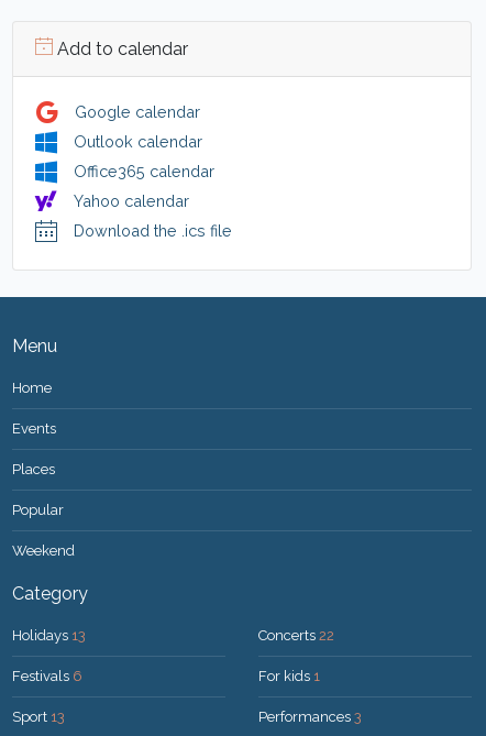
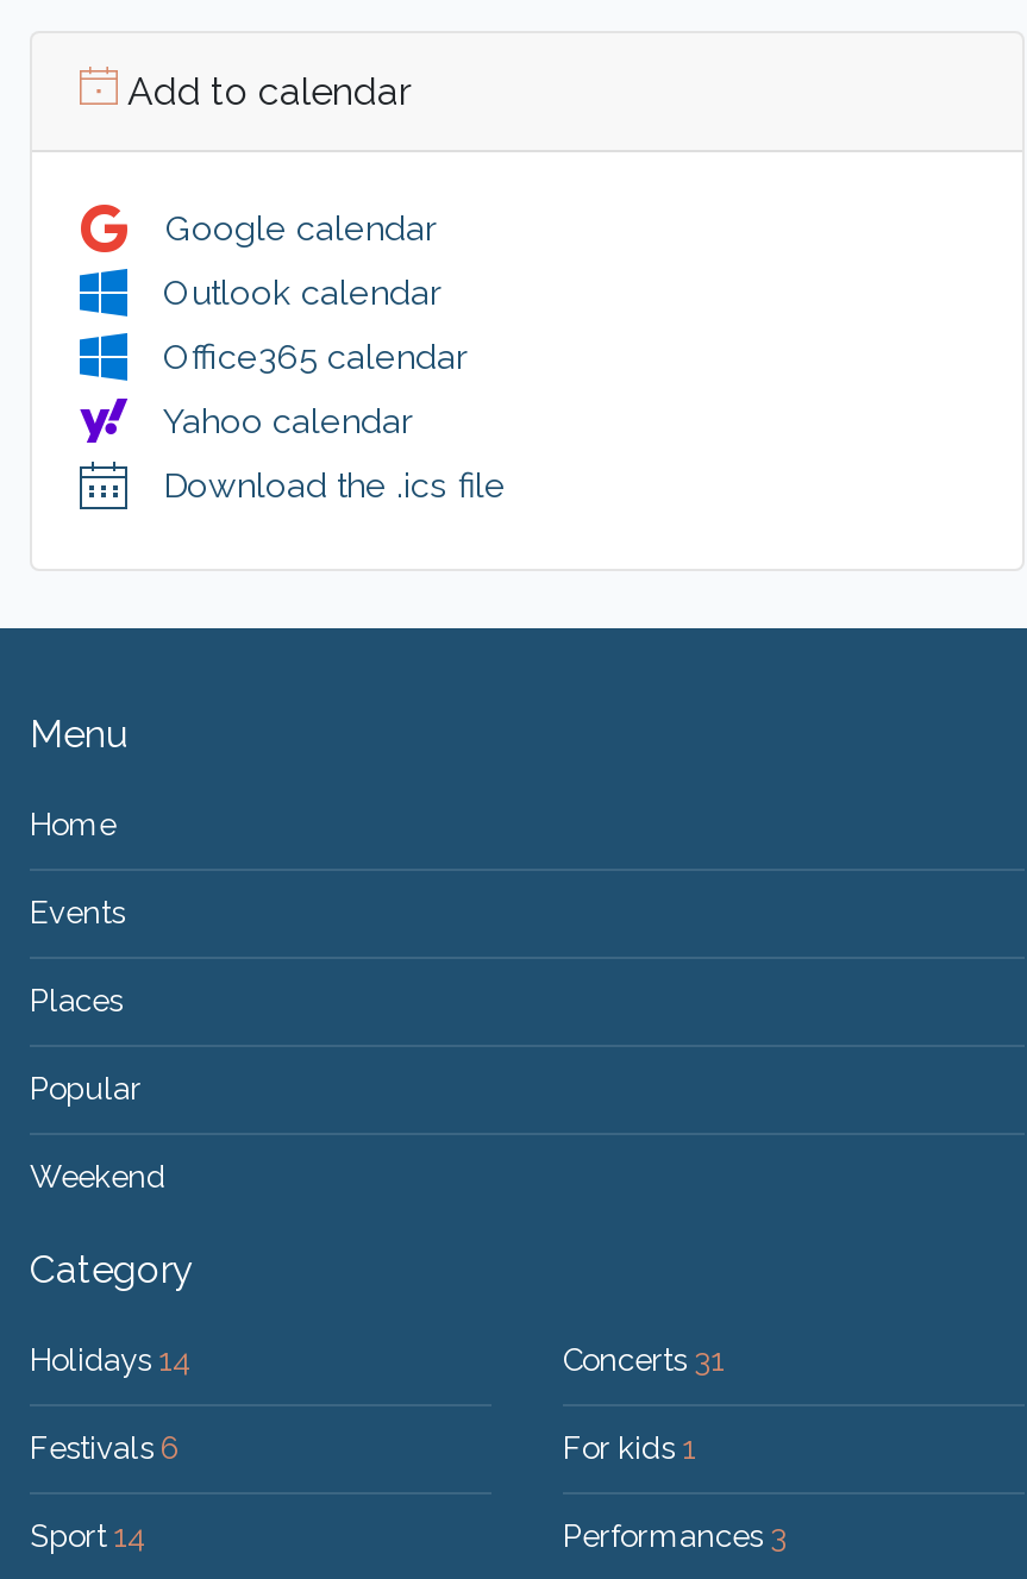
[12,627,86,644] Holidays 13 -> [30,1342,192,1378] Holidays 14
[258,627,334,644] Concerts 22 -> [563,1342,725,1378] Concerts 31
[12,708,65,725] Sport 13 -> [30,1518,146,1554] Sport 14

